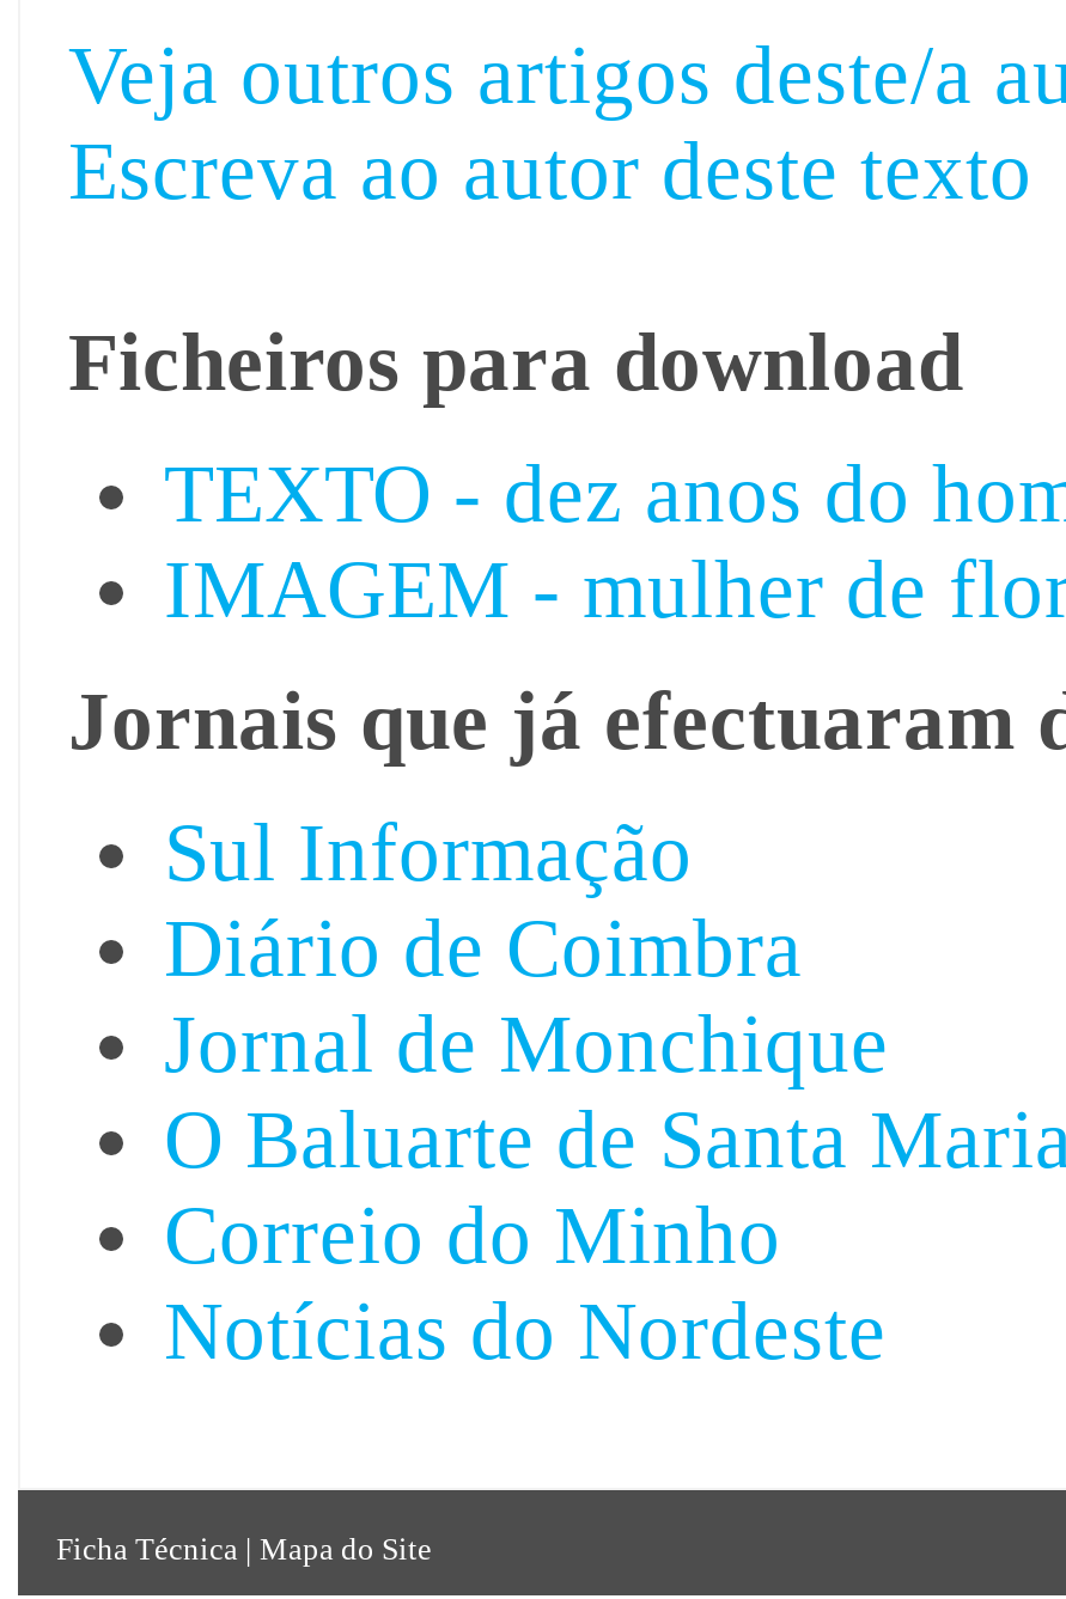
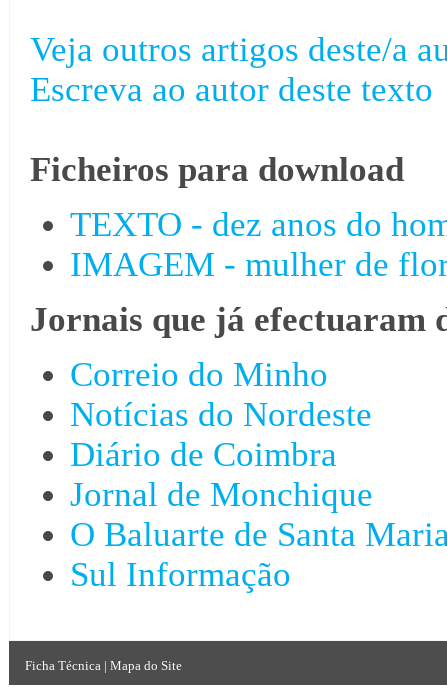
moved [164,807,693,900] -> [70,555,291,594]: Sul Informação
moved [164,902,889,1091] -> [70,435,373,514]: Diário de Coimbra | Jornal de Monchique
moved [164,1190,887,1378] -> [70,355,372,434]: Correio do Minho | Notícias do Nordeste

